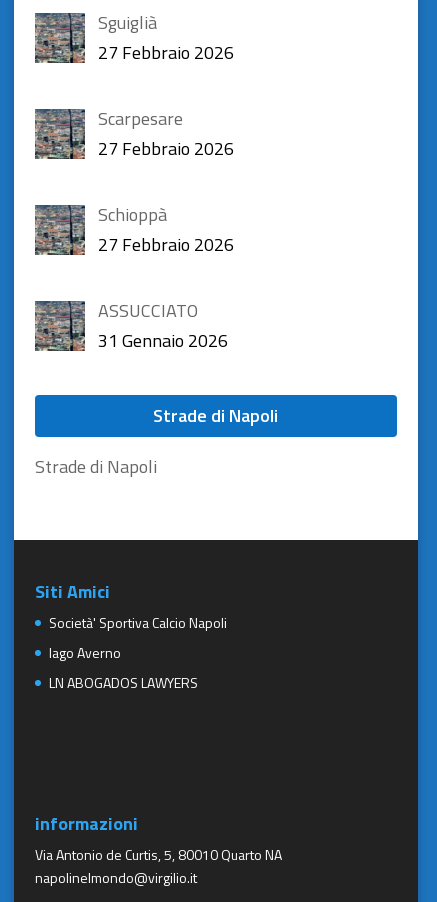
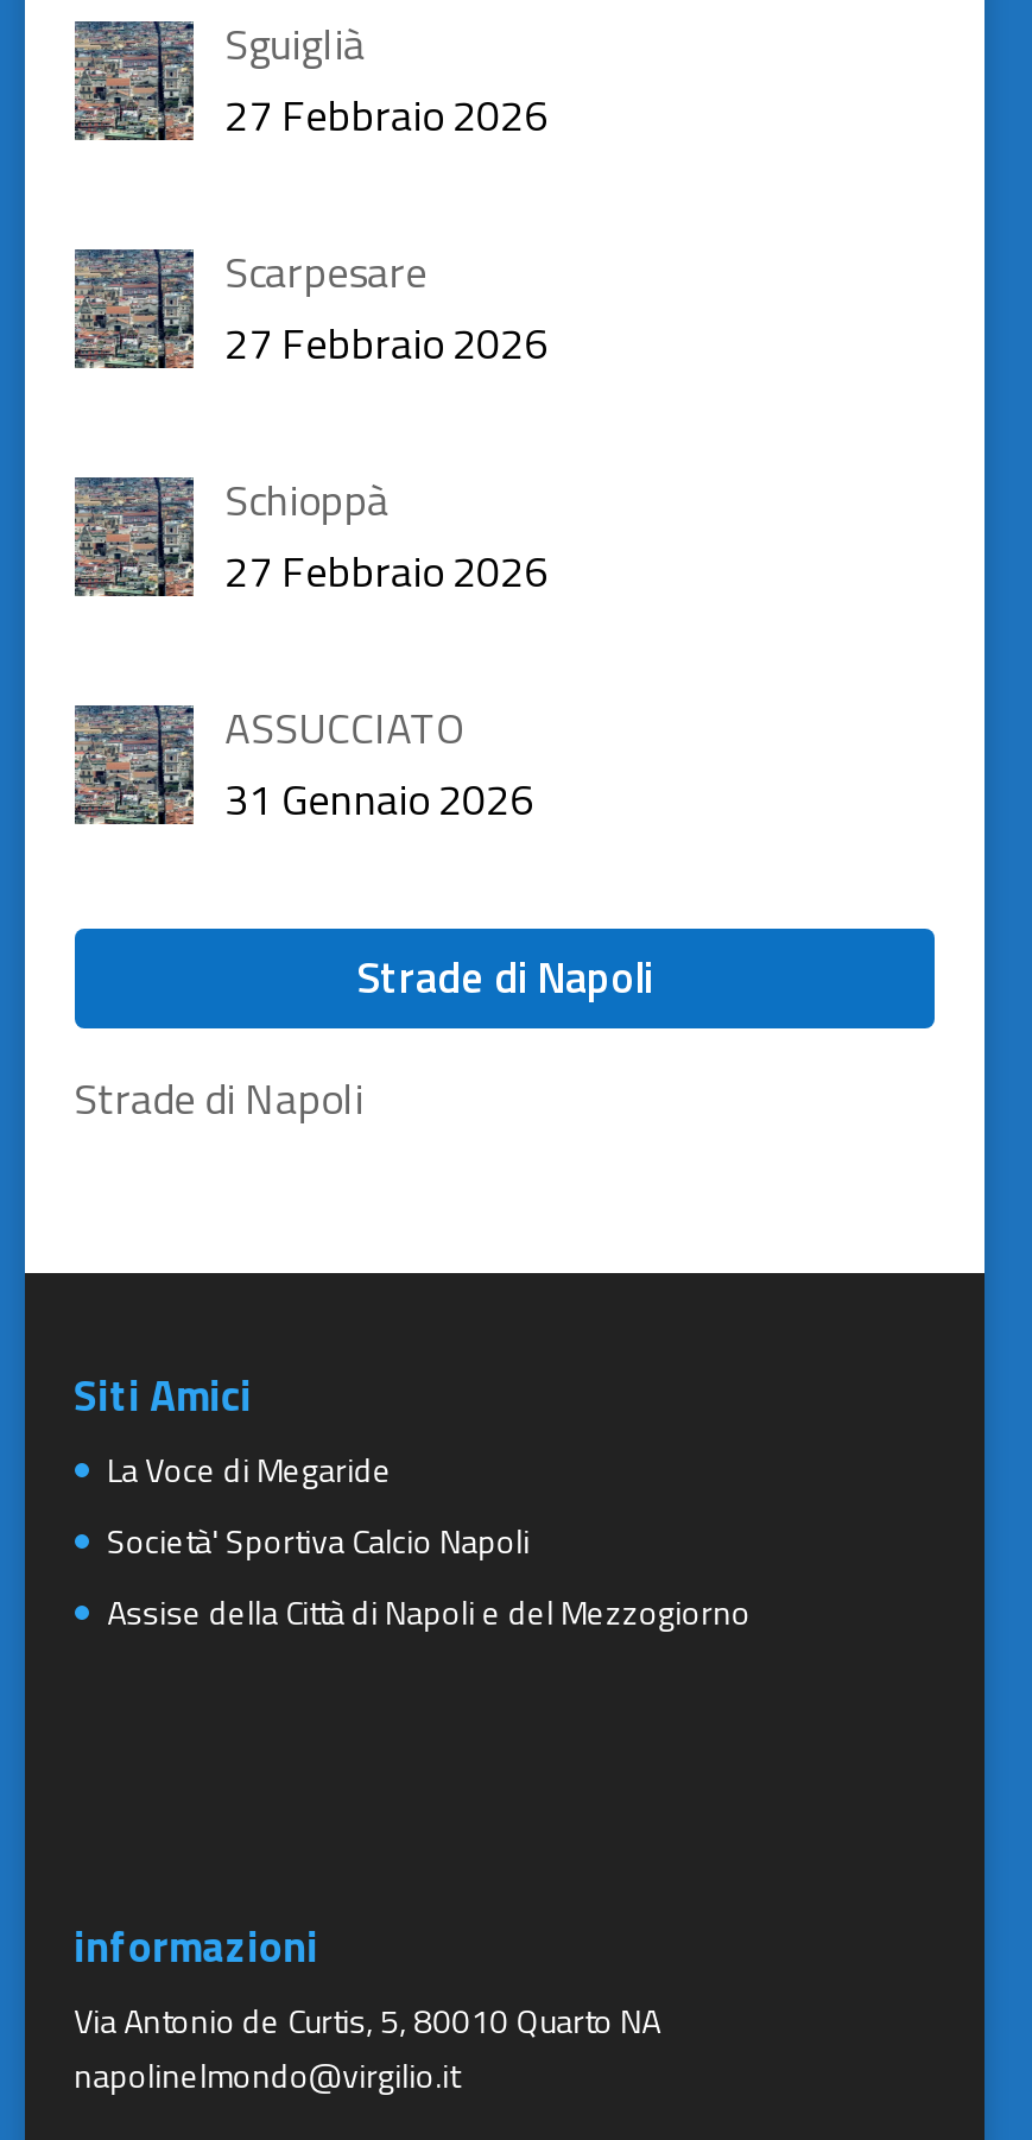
none -> [107,1444,392,1494] La Voce di Megaride
moved [49,612,227,633] -> [107,1516,530,1565]: Società' Sportiva Calcio Napoli
[49,642,198,693] lago Averno | LN ABOGADOS LAWYERS -> [107,1587,751,1637] Assise della Città di Napoli e del Mezzogiorno

